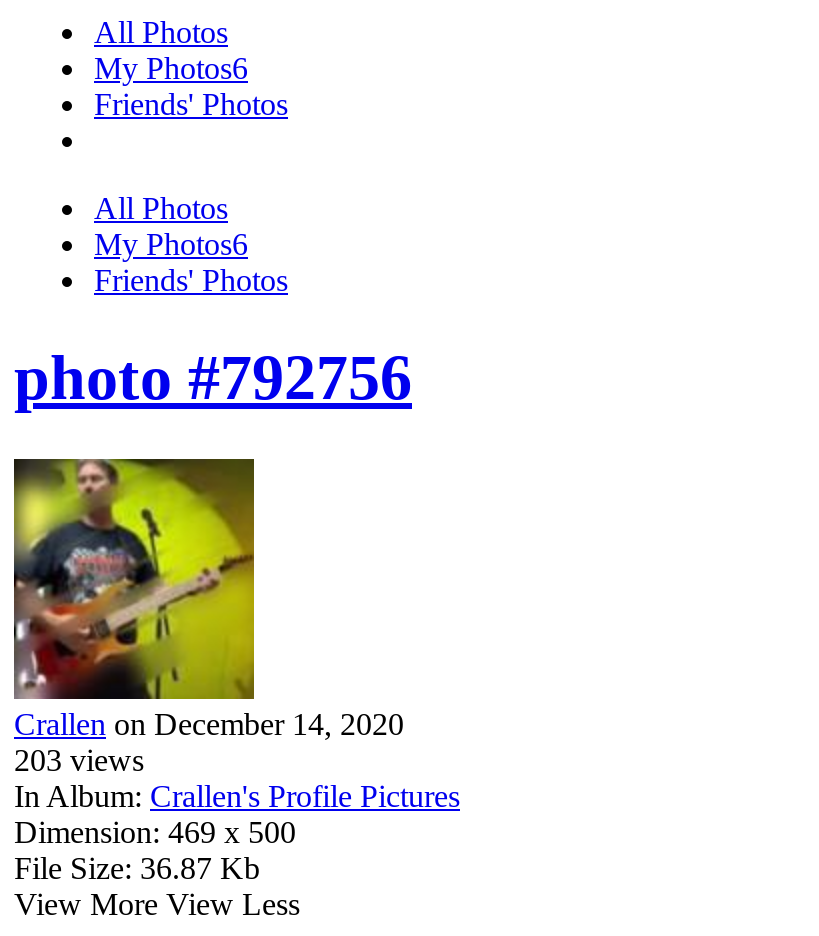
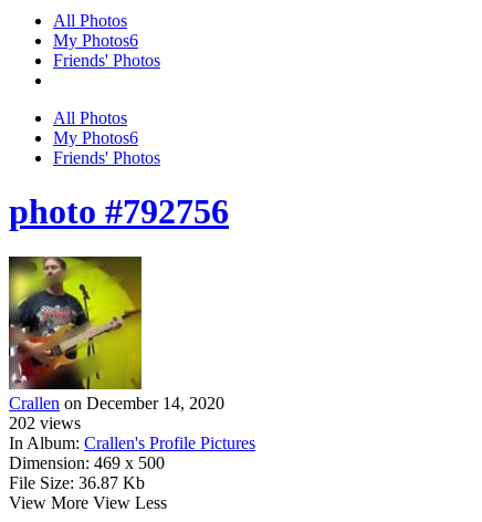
[14,743,144,777] 203 views -> [9,414,81,432] 202 views

